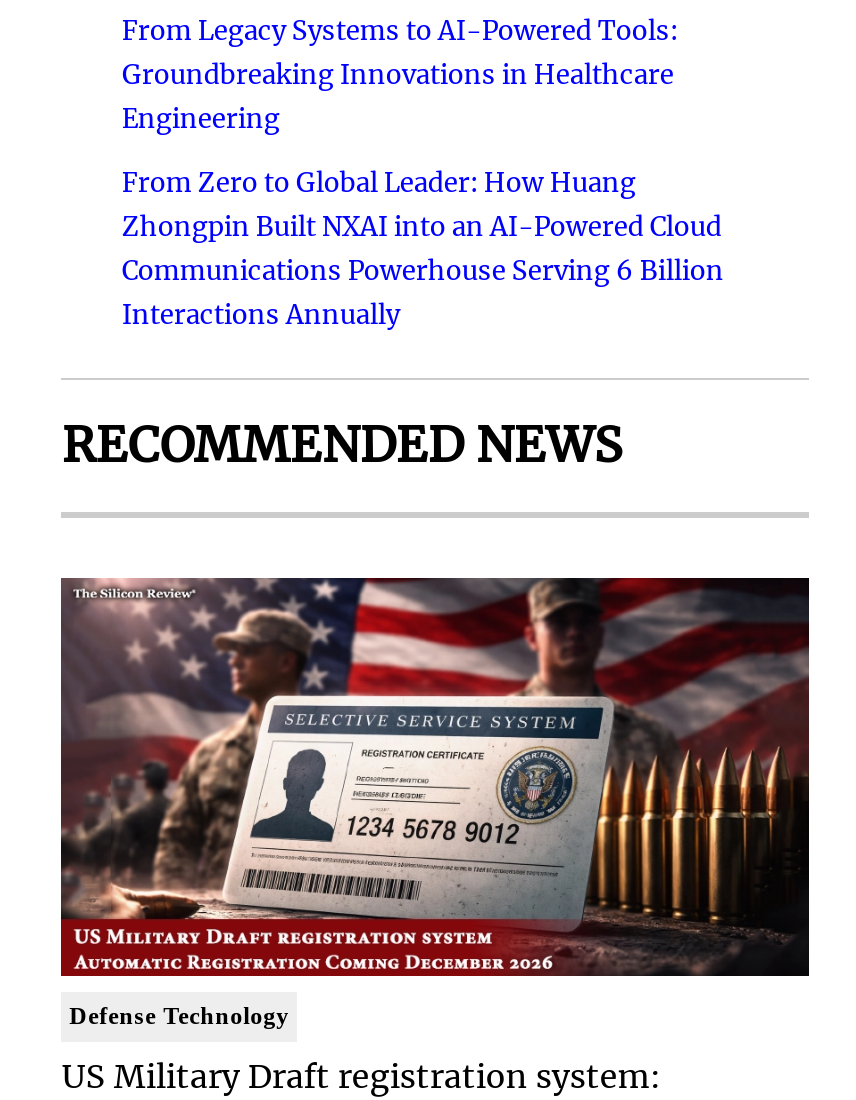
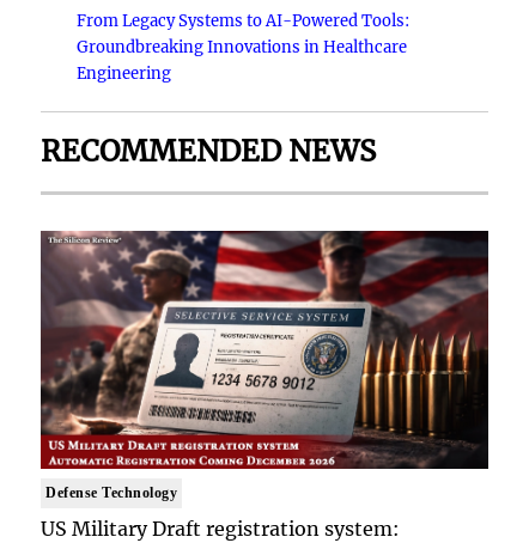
[122,166,724,332] From Zero to Global Leader: How Huang | Zhongpin Built NXAI into an AI-Powered Cloud | Communications Powerhouse Serving 6 Billion | Interactions Annually -> none

